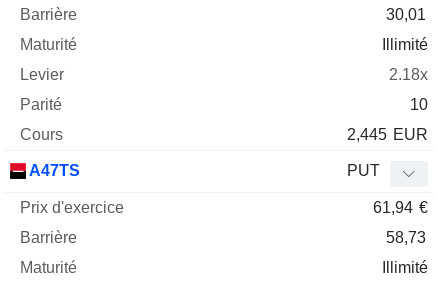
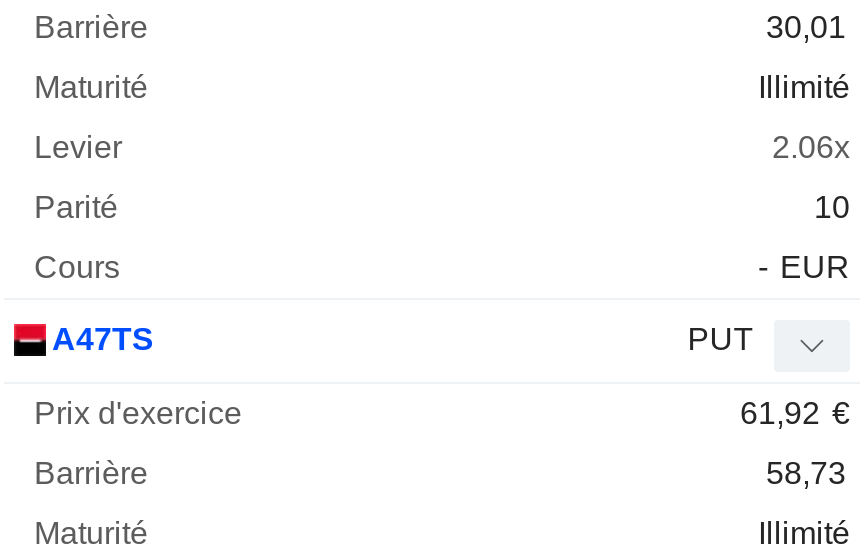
[389,66,428,83] 2.18x -> [772,130,850,164] 2.06x
[347,126,428,143] 2,445 EUR -> [758,250,850,284] - EUR
[373,199,428,216] 61,94 € -> [740,396,850,430] 61,92 €

